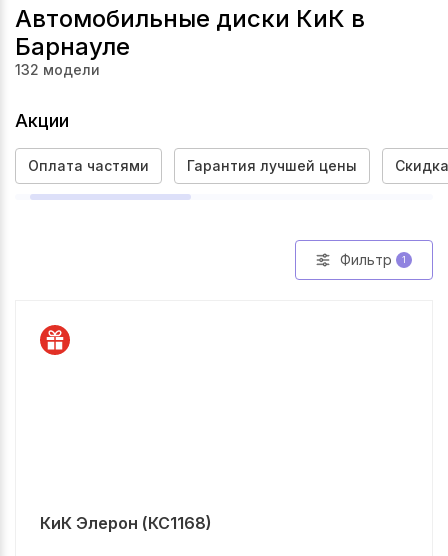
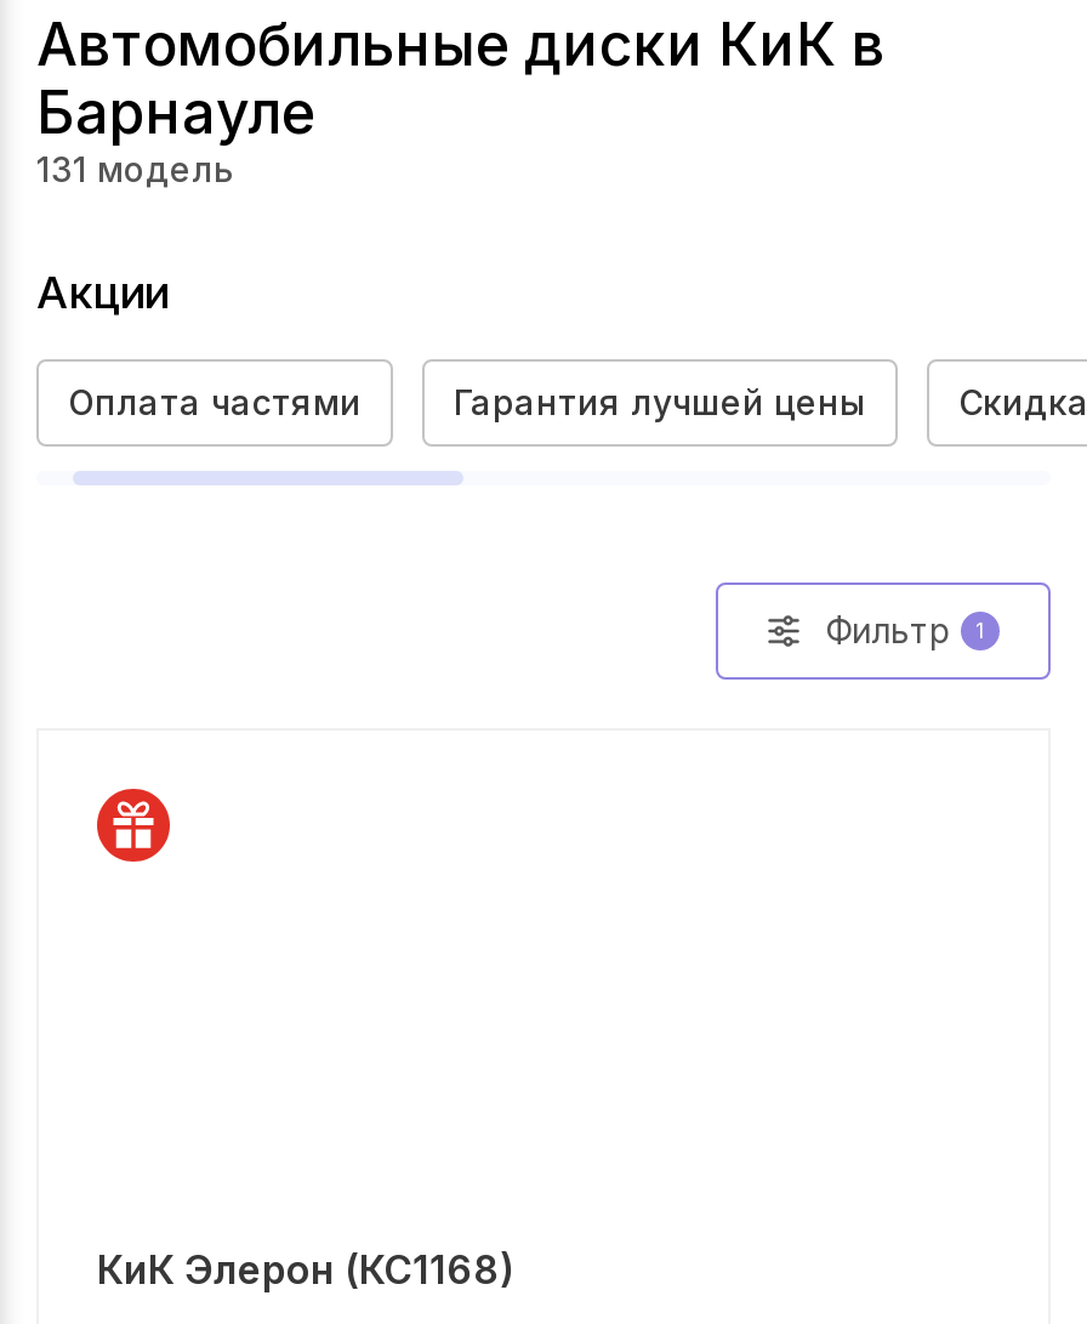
[15,61,100,78] 132 модели -> [36,148,233,189] 131 модель

